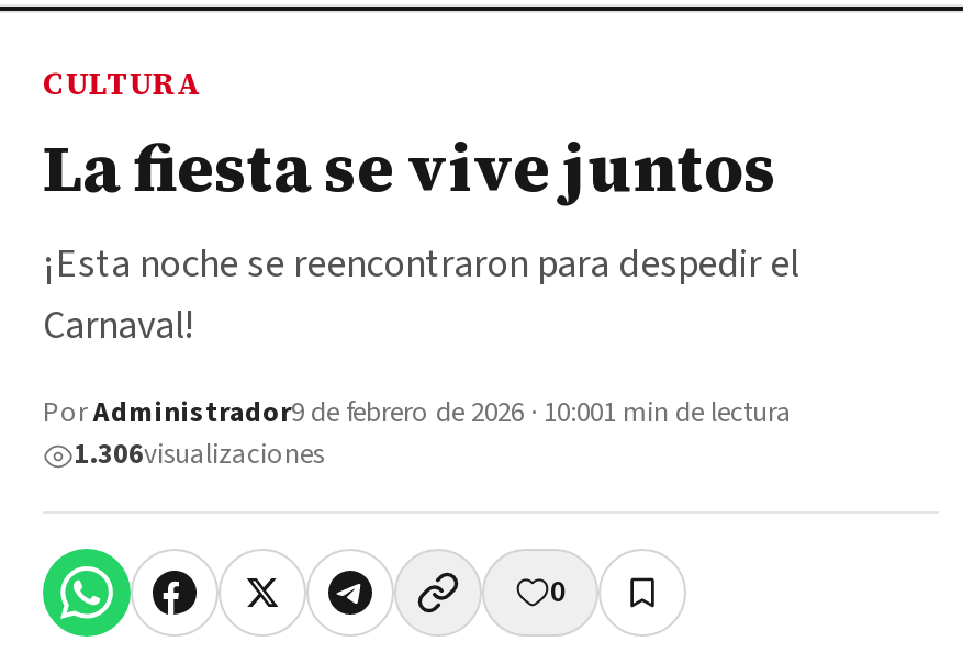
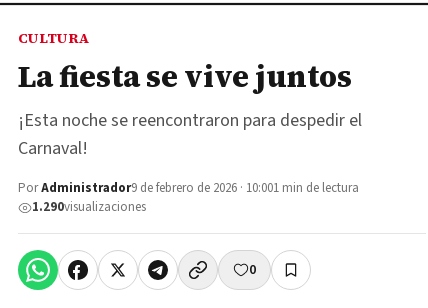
[74,435,324,474] 1.306visualizaciones -> [32,198,146,216] 1.290visualizaciones

